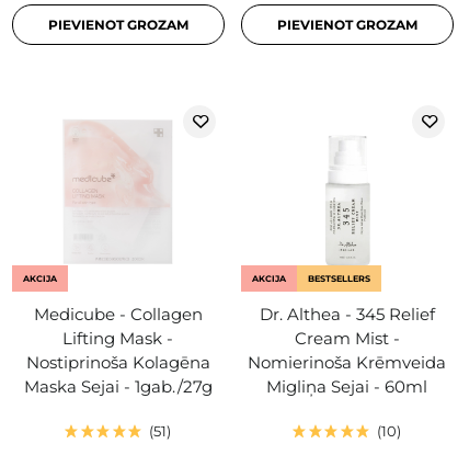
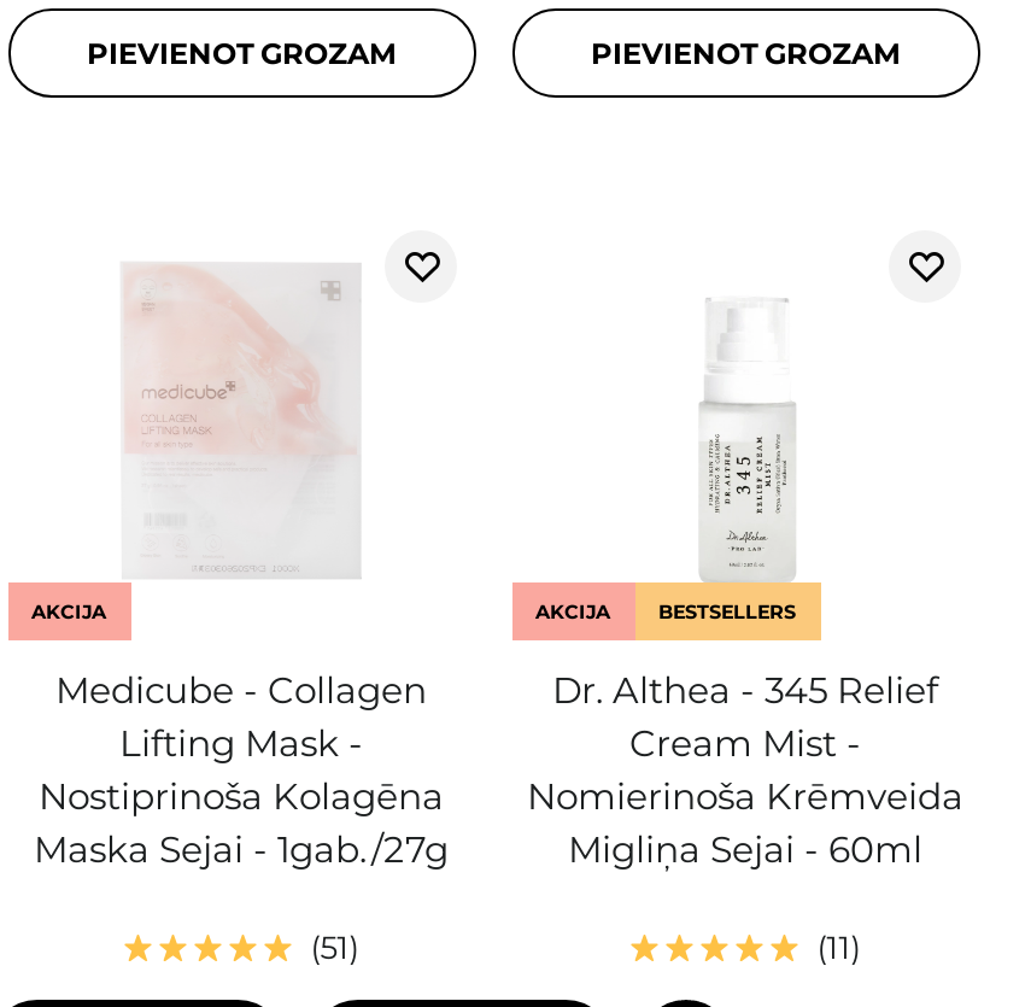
[382,422,397,440] 10 -> [826,928,851,966] 11

